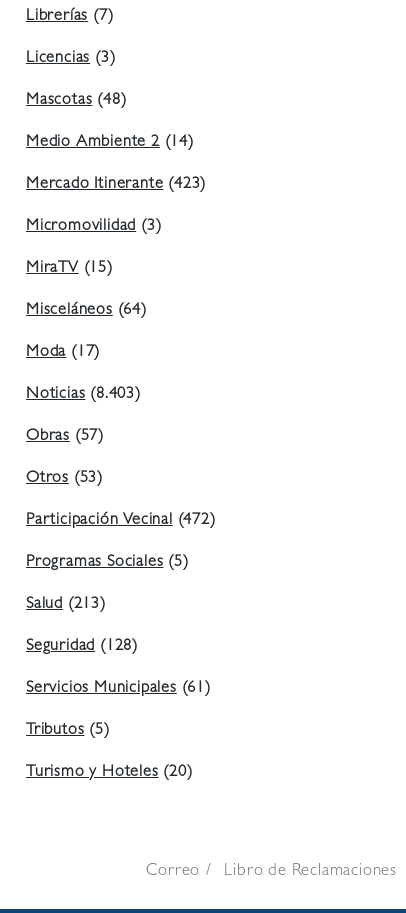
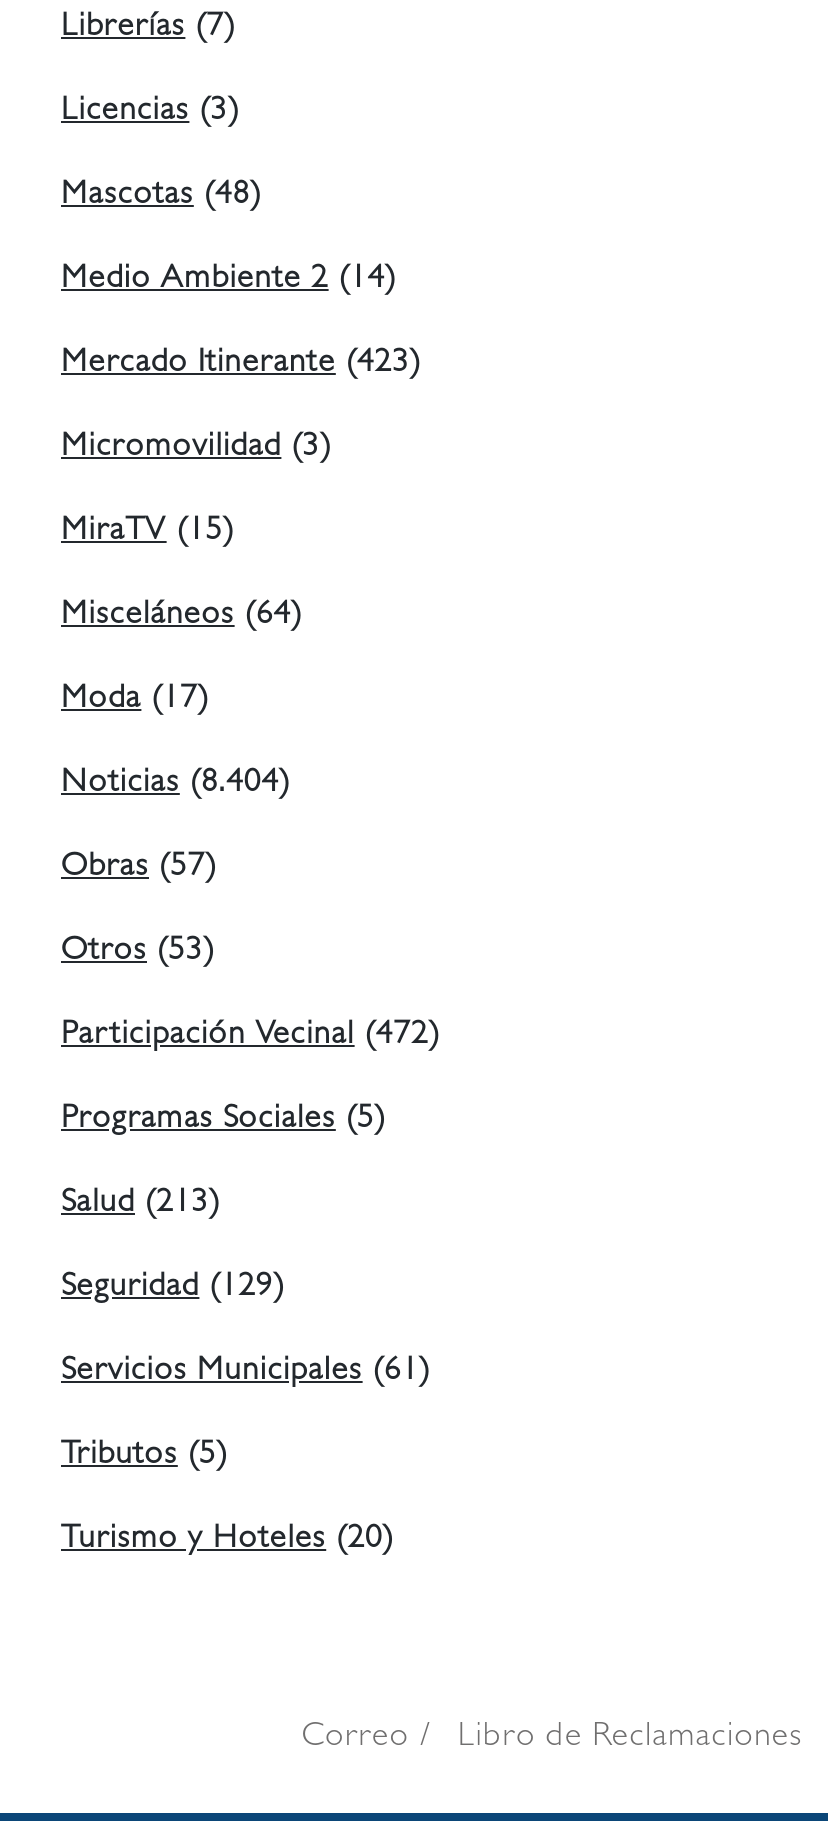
[26,387,141,403] Noticias (8.403) -> [61,770,291,802] Noticias (8.404)
[26,639,138,655] Seguridad (128) -> [61,1274,285,1306] Seguridad (129)

